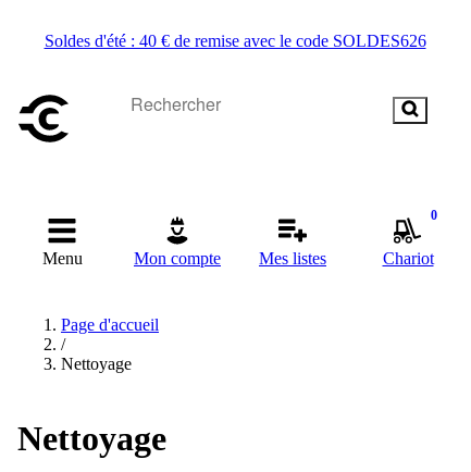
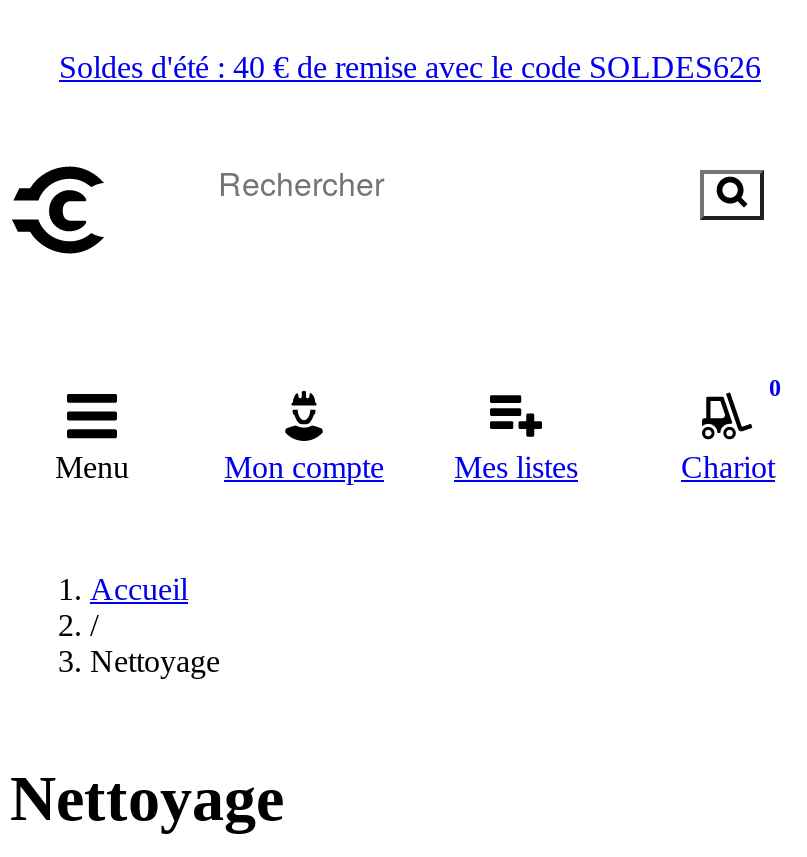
[61,315,159,334] Page d'accueil -> [90,572,188,606] Accueil

